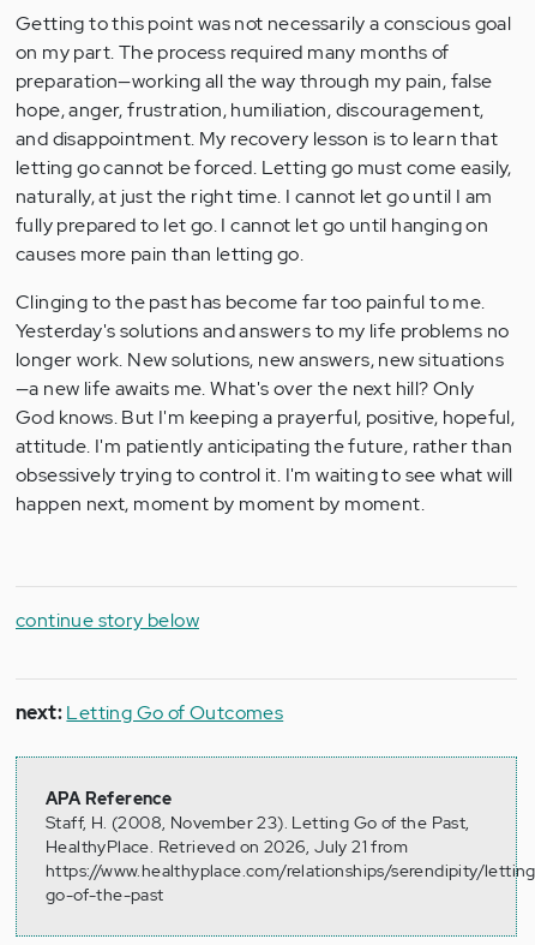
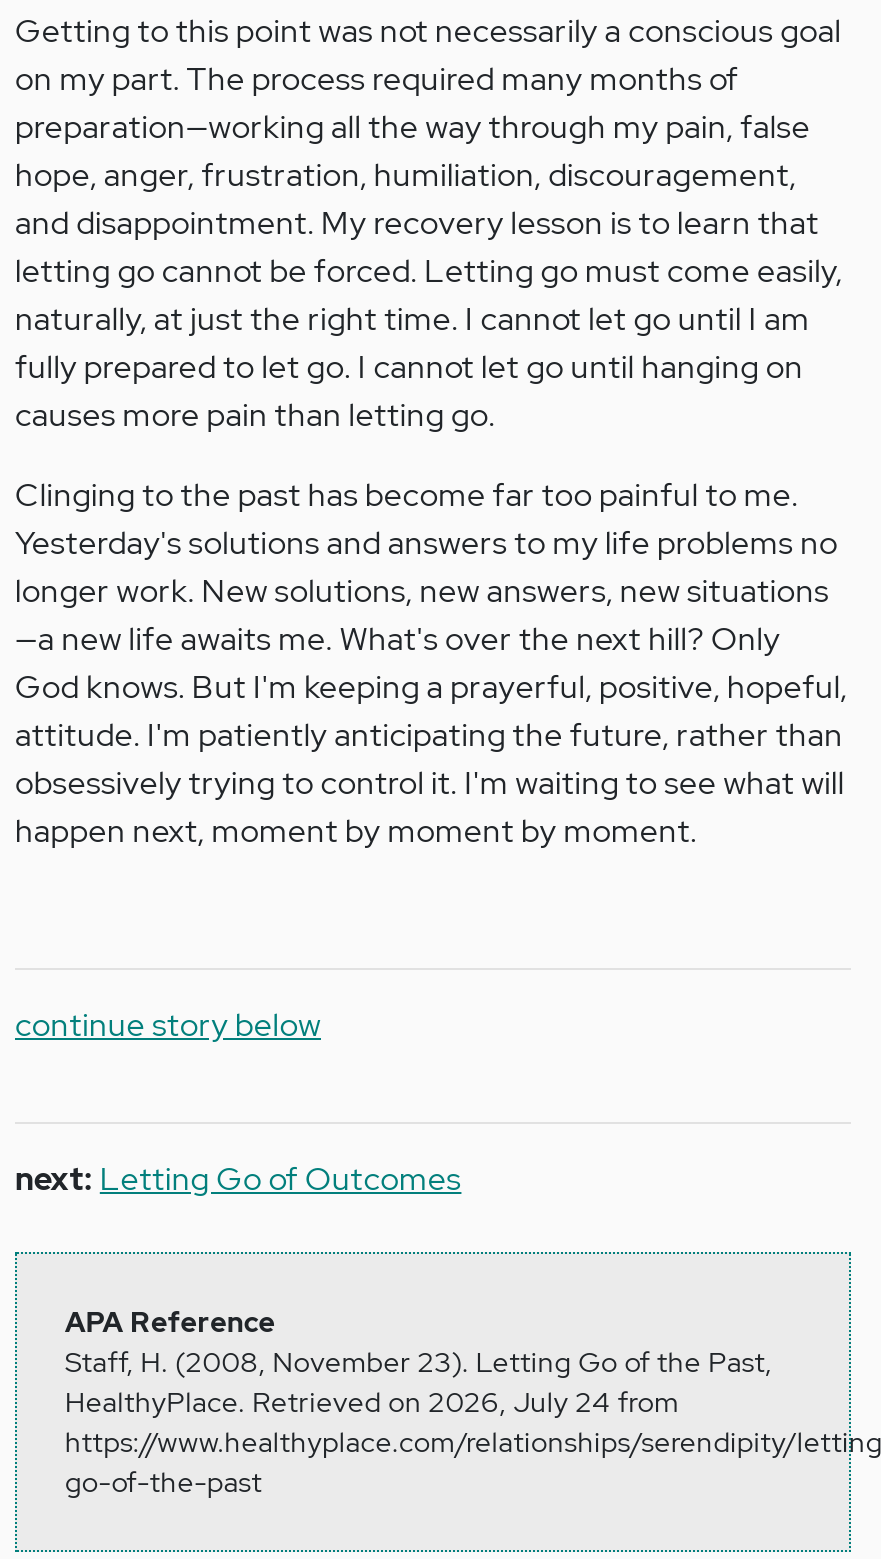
[46,836,408,857] HealthyPlace. Retrieved on 2026, July 21 from -> [65,1384,679,1420] HealthyPlace. Retrieved on 2026, July 24 from

